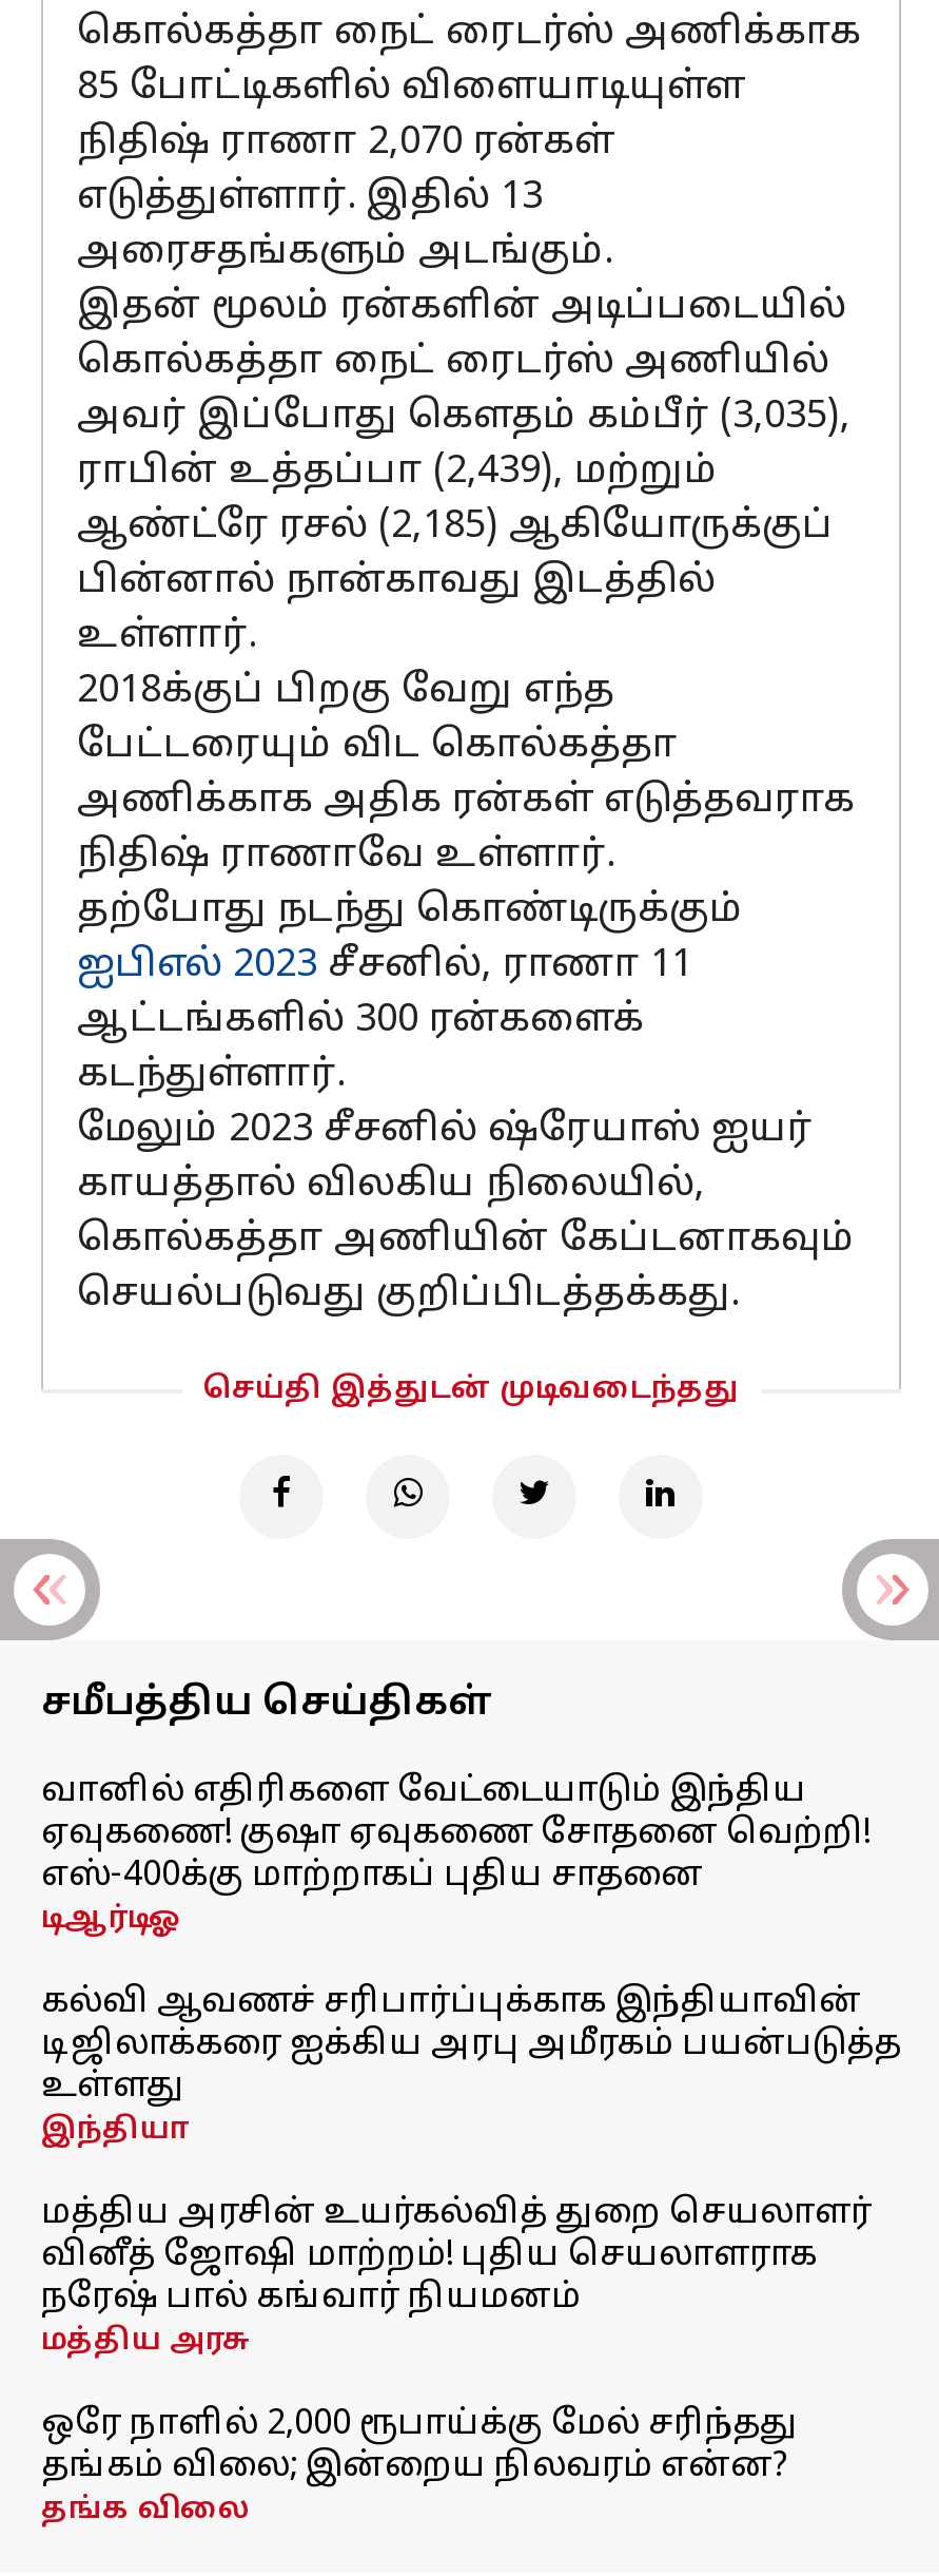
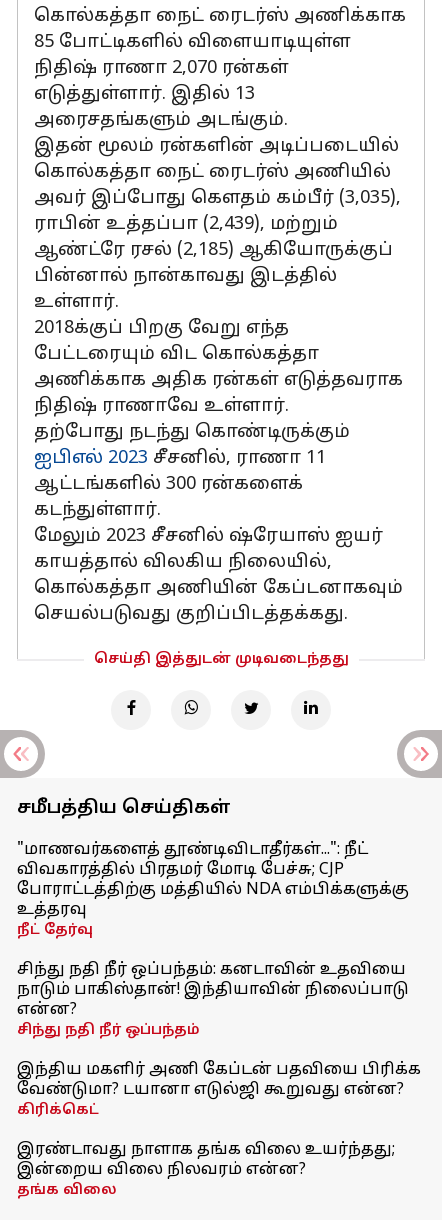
[41,1771,869,1938] வானில் எதிரிகளை வேட்டையாடும் இந்திய | ஏவுகணை! குஷா ஏவுகணை சோதனை வெற்றி! | எஸ்-400க்கு மாற்றாகப் புதிய சாதனை | டிஆர்டிஓ -> [17,840,409,939] "மாணவர்களைத் தூண்டிவிடாதீர்கள்...": நீட் | விவகாரத்தில் பிரதமர் மோடி பேச்சு; CJP | போராட்டத்திற்கு மத்தியில் NDA எம்பிக்களுக்கு | உத்தரவு | நீட் தேர்வு
[41,1982,901,2149] கல்வி ஆவணச் சரிபார்ப்புக்காக இந்தியாவின் | டிஜிலாக்கரை ஐக்கிய அரபு அமீரகம் பயன்படுத்த | உள்ளது | இந்தியா -> [17,960,409,1039] சிந்து நதி நீர் ஒப்பந்தம்: கனடாவின் உதவியை | நாடும் பாகிஸ்தான்! இந்தியாவின் நிலைப்பாடு | என்ன? | சிந்து நதி நீர் ஒப்பந்தம்
[41,2193,872,2360] மத்திய அரசின் உயர்கல்வித் துறை செயலாளர் | வினீத் ஜோஷி மாற்றம்! புதிய செயலாளராக | நரேஷ் பால் கங்வார் நியமனம் | மத்திய அரசு -> [17,1060,421,1119] இந்திய மகளிர் அணி கேப்டன் பதவியை பிரிக்க | வேண்டுமா? டயானா எடுல்ஜி கூறுவது என்ன? | கிரிக்கெட்
[41,2404,798,2488] ஒரே நாளில் 2,000 ரூபாய்க்கு மேல் சரிந்தது | தங்கம் விலை; இன்றைய நிலவரம் என்ன? -> [17,1140,395,1180] இரண்டாவது நாளாக தங்க விலை உயர்ந்தது; | இன்றைய விலை நிலவரம் என்ன?

